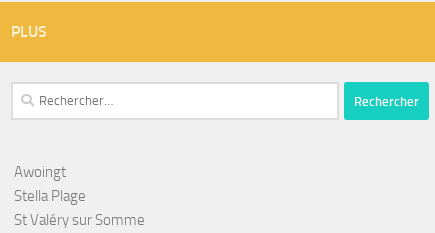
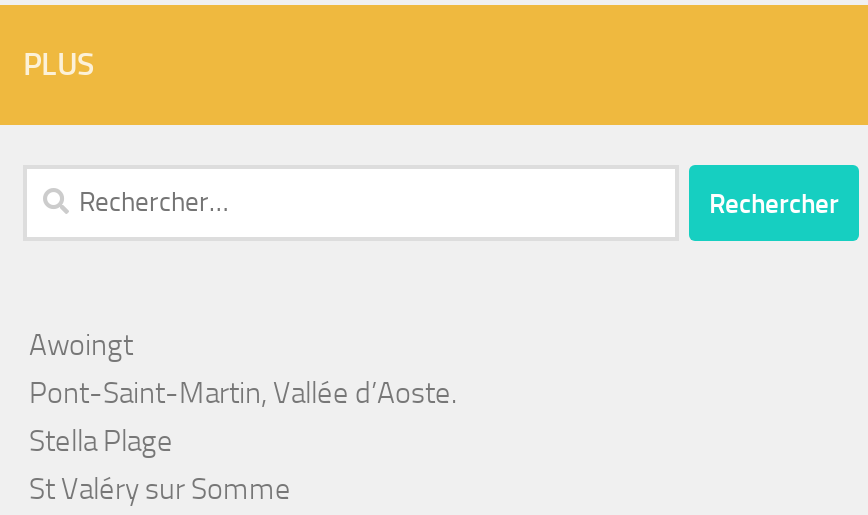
none -> [29,375,457,411] Pont-Saint-Martin, Vallée d’Aoste.

